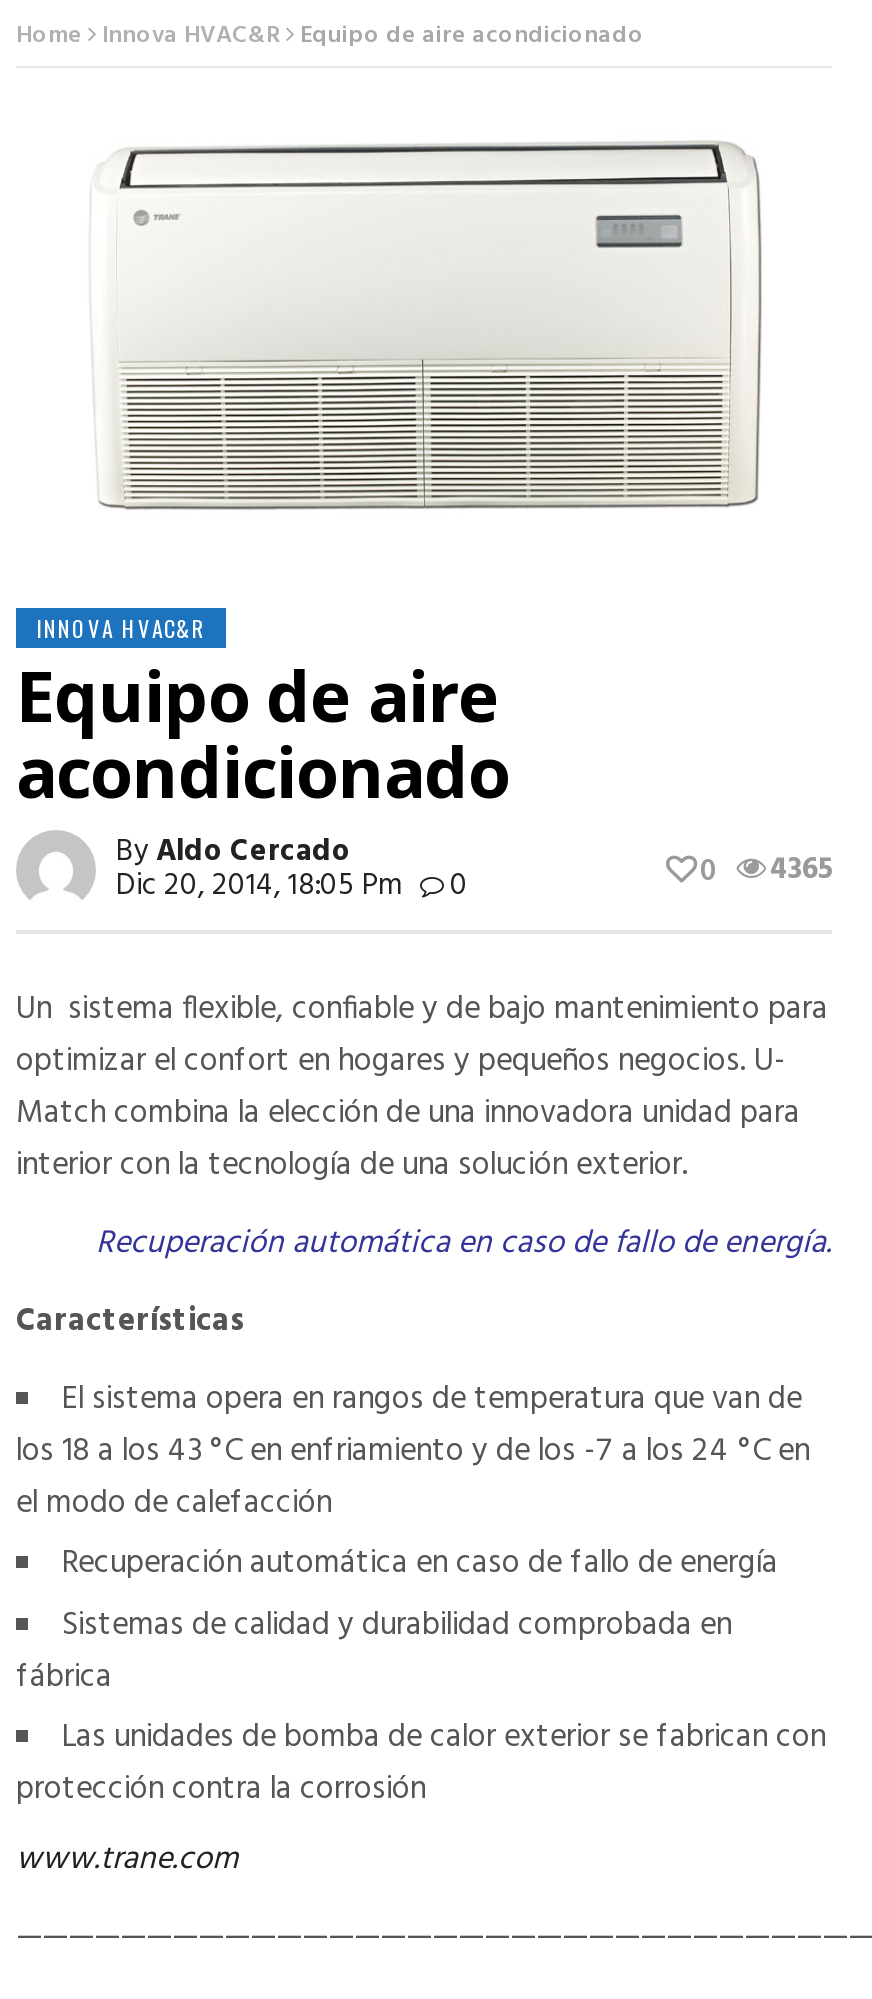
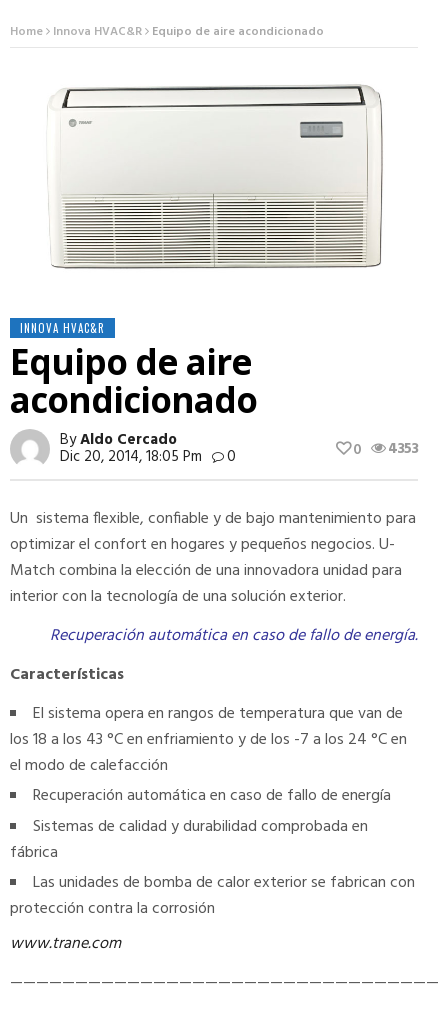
[700,846,832,896] 0 4365 -> [353,437,418,462] 0 4353

